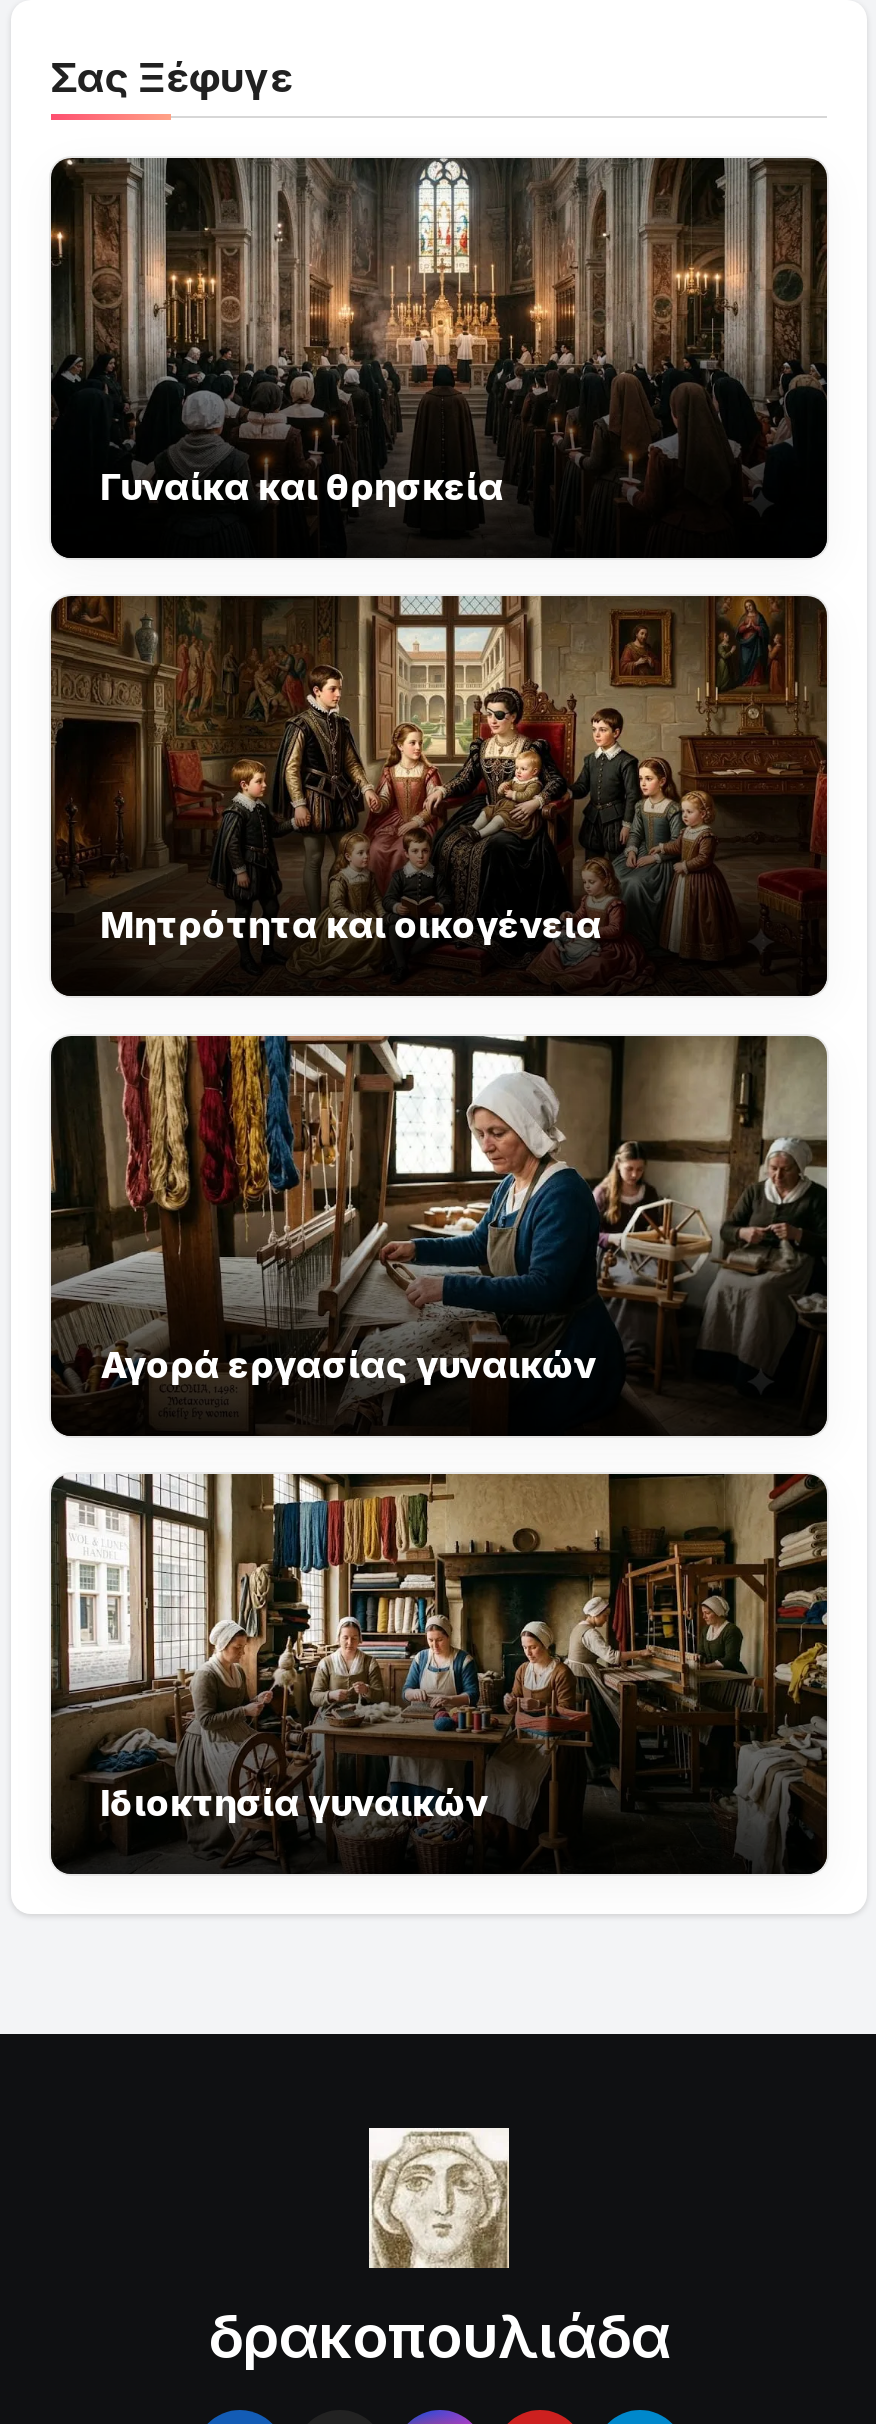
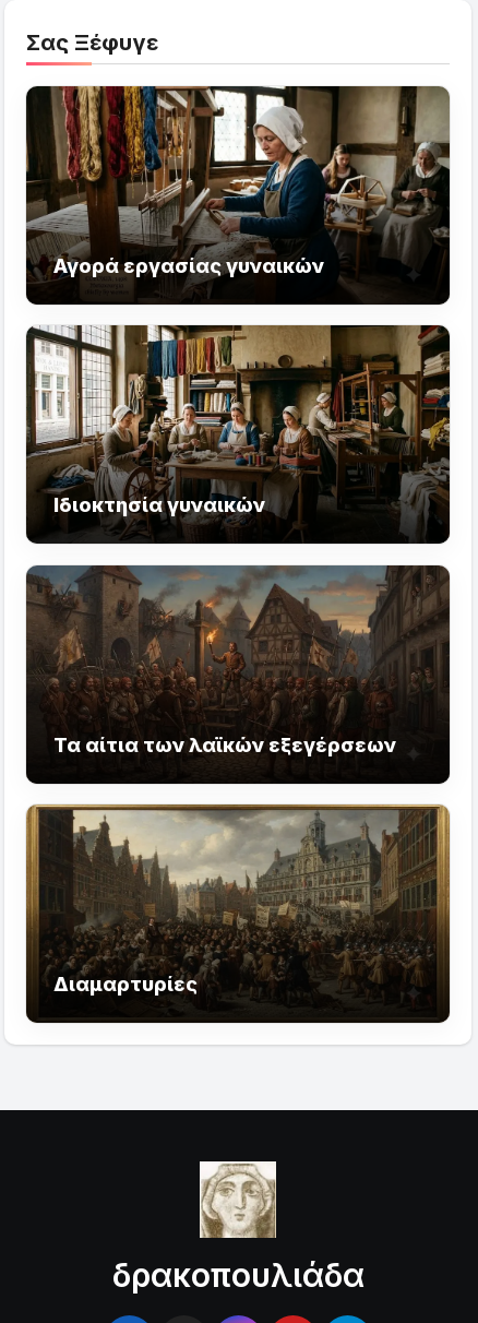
[49,156,827,510] [image] | Γυναίκα και θρησκεία -> none
[51,594,827,978] [image] | Μητρότητα και οικογένεια -> none
moved [47,1032,829,1824] -> [24,85,451,517]: [image] | Αγορά εργασίας γυναικών | Ιδιοκτησία γυναικών
none -> [25,803,451,997] [image] | Διαμαρτυρίες
none -> [26,564,450,756] [image] | Τα αίτια των λαϊκών εξεγέρσεων

